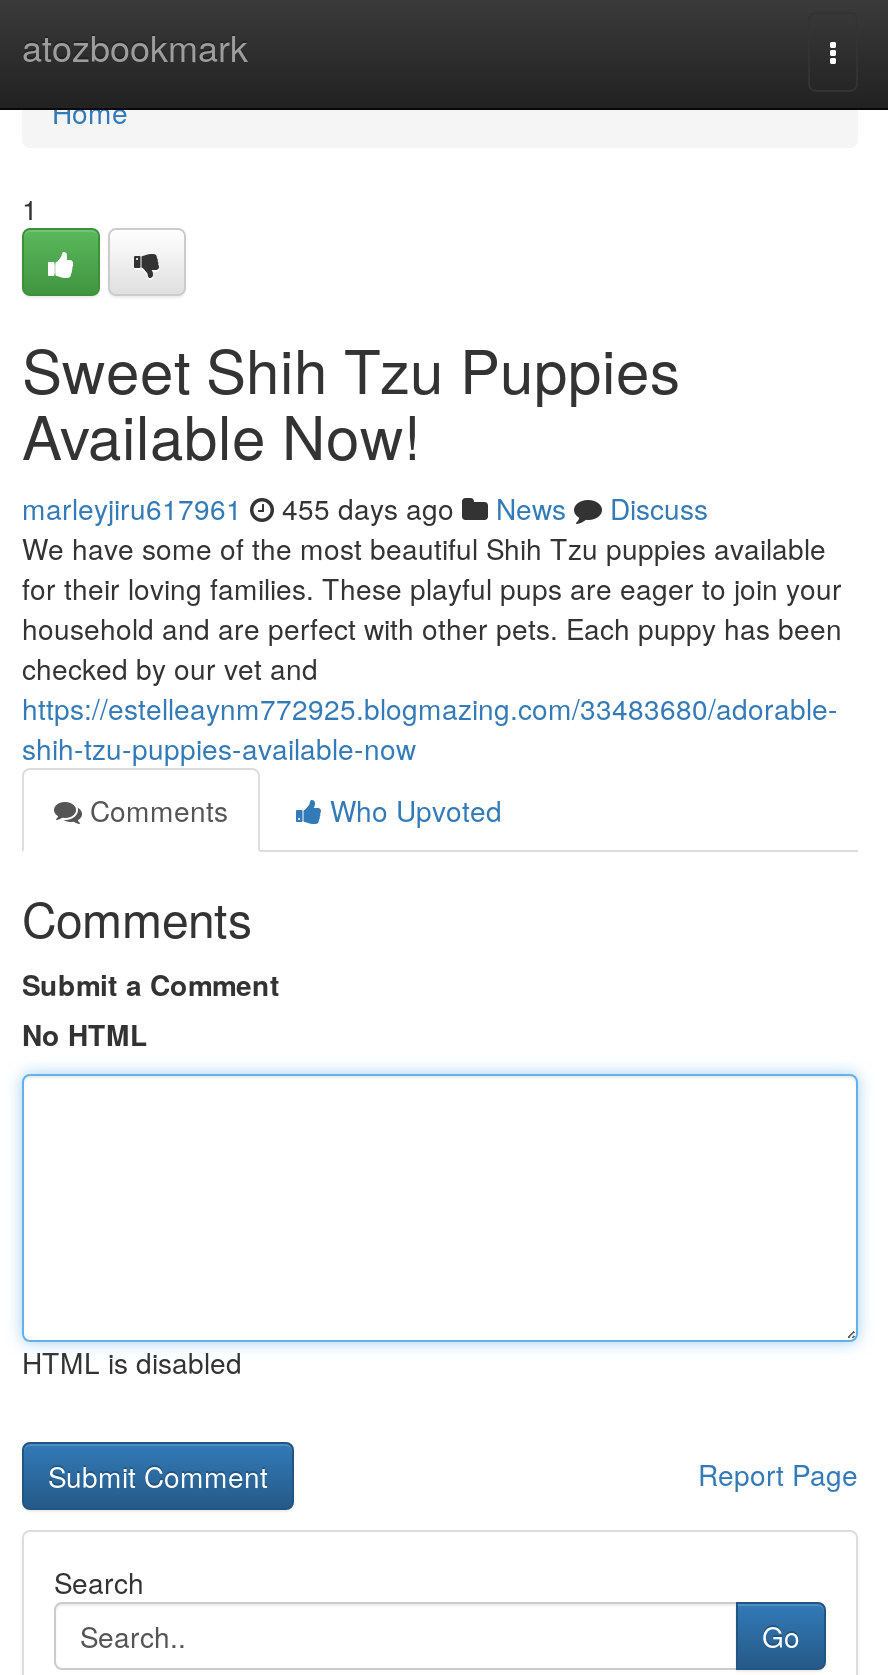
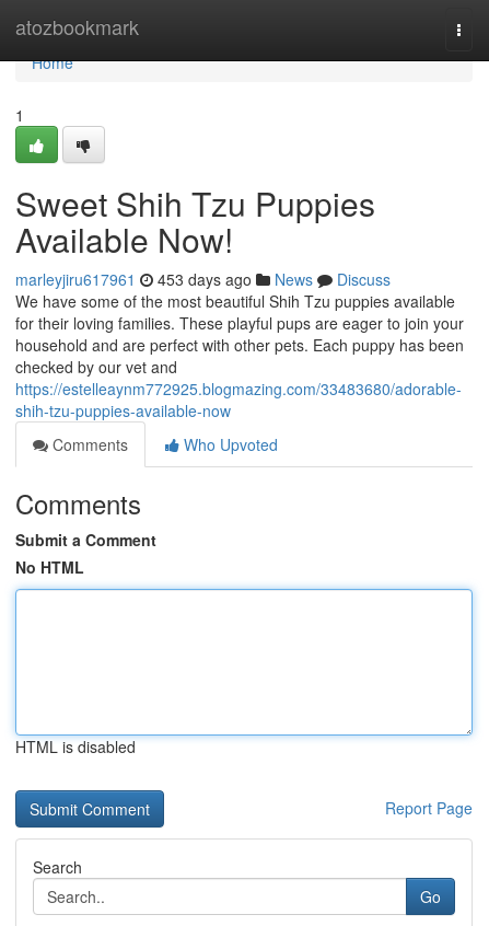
[22,488,708,528] marleyjiru617961 455 days ago News Discuss -> [15,268,391,290] marleyjiru617961 453 days ago News Discuss

